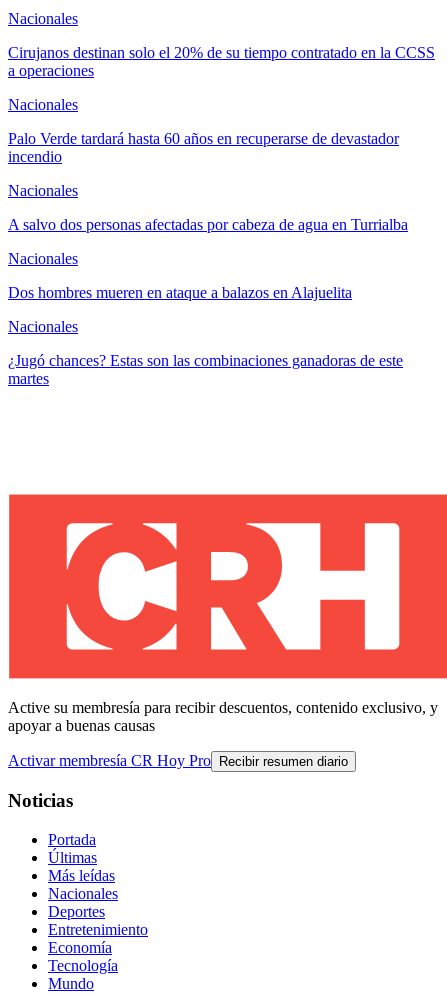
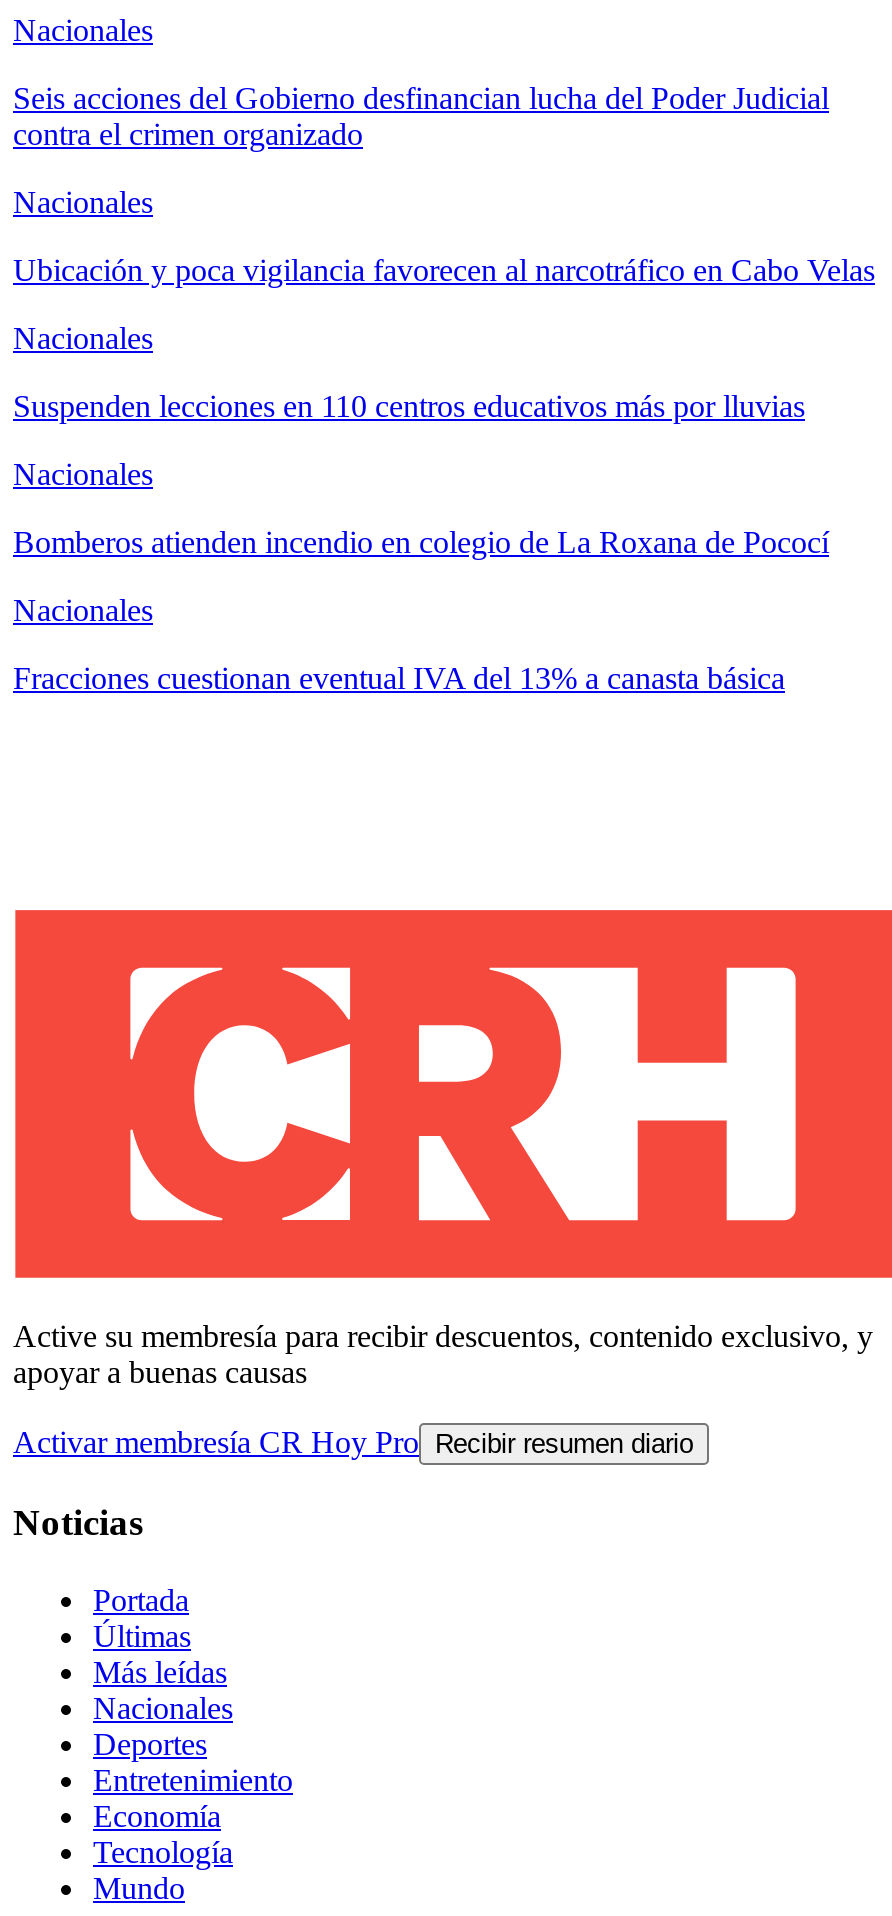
[8,44,435,79] Cirujanos destinan solo el 20% de su tiempo contratado en la CCSS | a operaciones -> [13,80,829,150] Seis acciones del Gobierno desfinancian lucha del Poder Judicial | contra el crimen organizado
[8,130,399,165] Palo Verde tardará hasta 60 años en recuperarse de devastador | incendio -> [13,252,875,286] Ubicación y poca vigilancia favorecen al narcotráfico en Cabo Velas
[8,216,408,233] A salvo dos personas afectadas por cabeza de agua en Turrialba -> [13,388,805,422] Suspenden lecciones en 110 centros educativos más por lluvias
[8,284,352,301] Dos hombres mueren en ataque a balazos en Alajuelita -> [13,524,829,558] Bomberos atienden incendio en colegio de La Roxana de Pococí
[8,352,403,387] ¿Jugó chances? Estas son las combinaciones ganadoras de este | martes -> [13,660,785,694] Fracciones cuestionan eventual IVA del 13% a canasta básica

